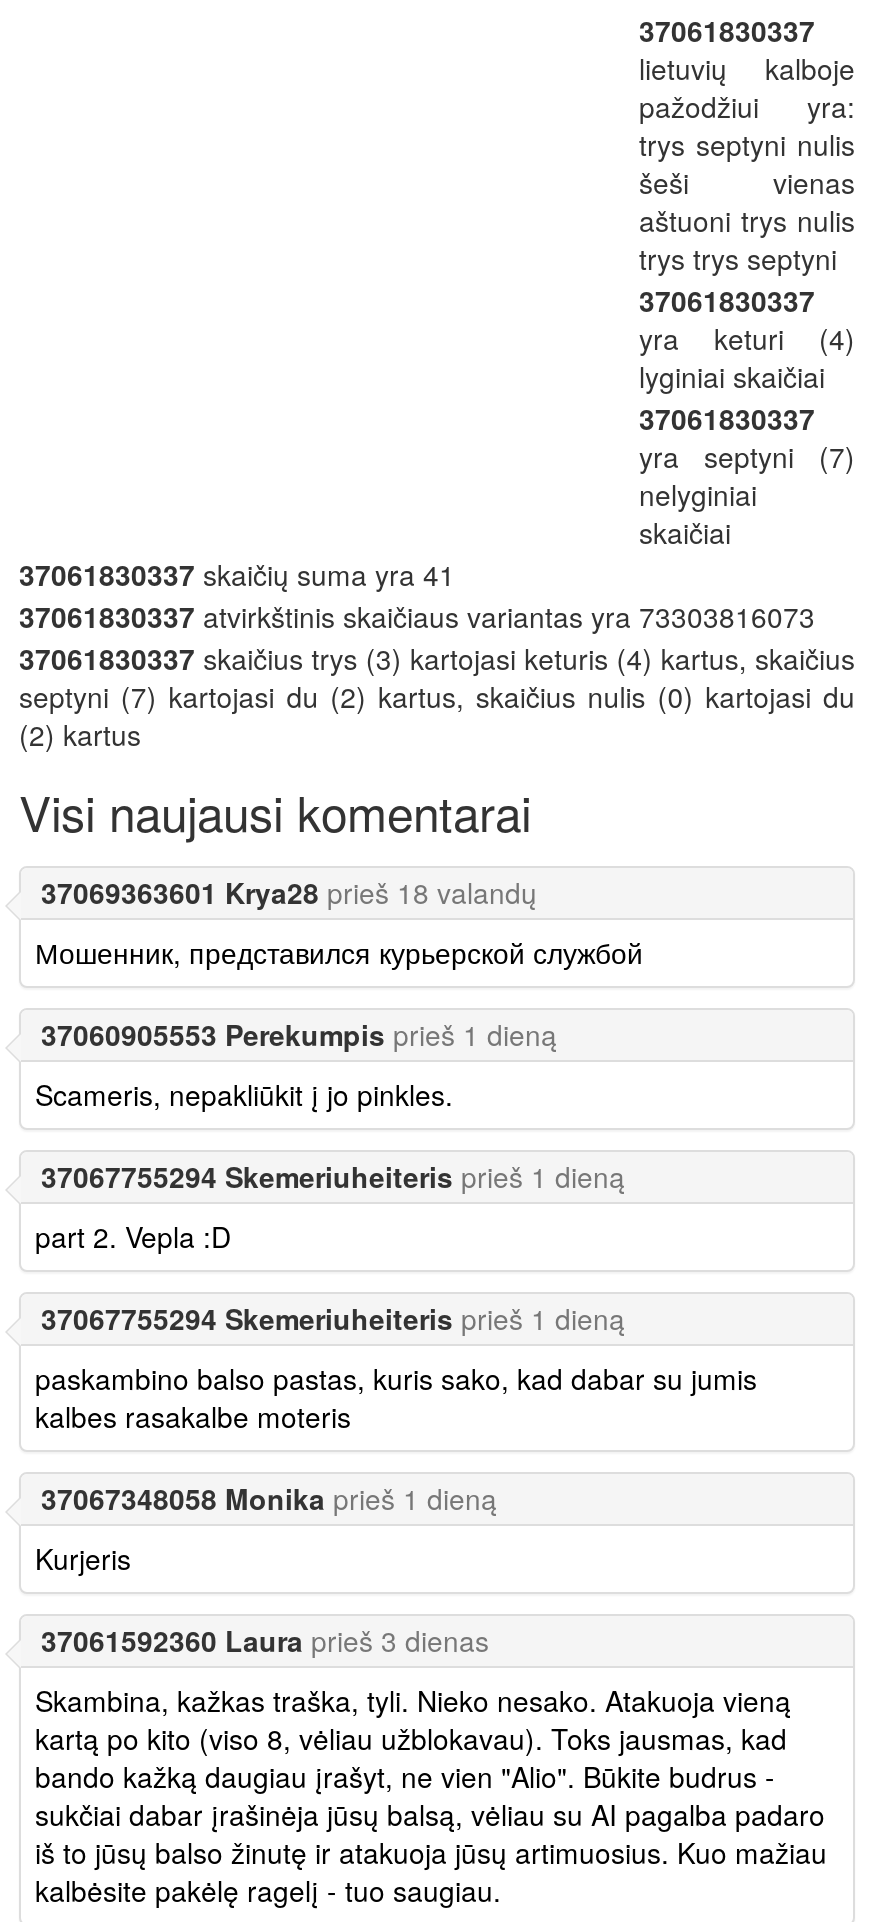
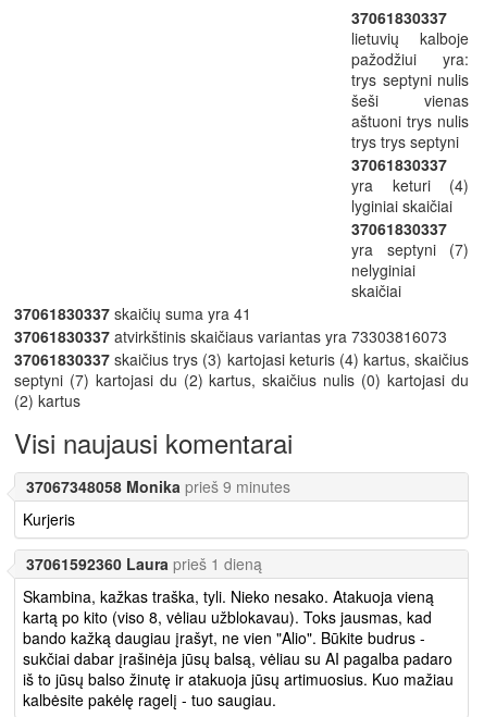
[35,871,757,1517] 37069363601 Krya28 prieš 18 valandų | Мошенник, представился курьерской службой | 37060905553 Perekumpis prieš 1 dieną | Scameris, nepakliūkit į jo pinkles. | 37067755294 Skemeriuheiteris prieš 1 dieną | part 2. Vepla :D | 37067755294 Skemeriuheiteris prieš 1 dieną | paskambino balso pastas, kuris sako, kad dabar su jumis | kalbes rasakalbe moteris | 37067348058 Monika prieš 1 dieną -> [26,475,290,497] 37067348058 Monika prieš 9 minutes
[41,1619,489,1659] 37061592360 Laura prieš 3 dienas -> [26,552,262,574] 37061592360 Laura prieš 1 dieną

